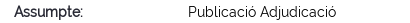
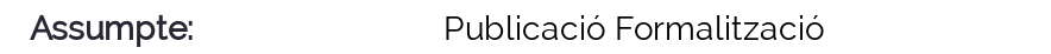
[188,4,336,20] Publicació Adjudicació -> [443,9,824,46] Publicació Formalització

